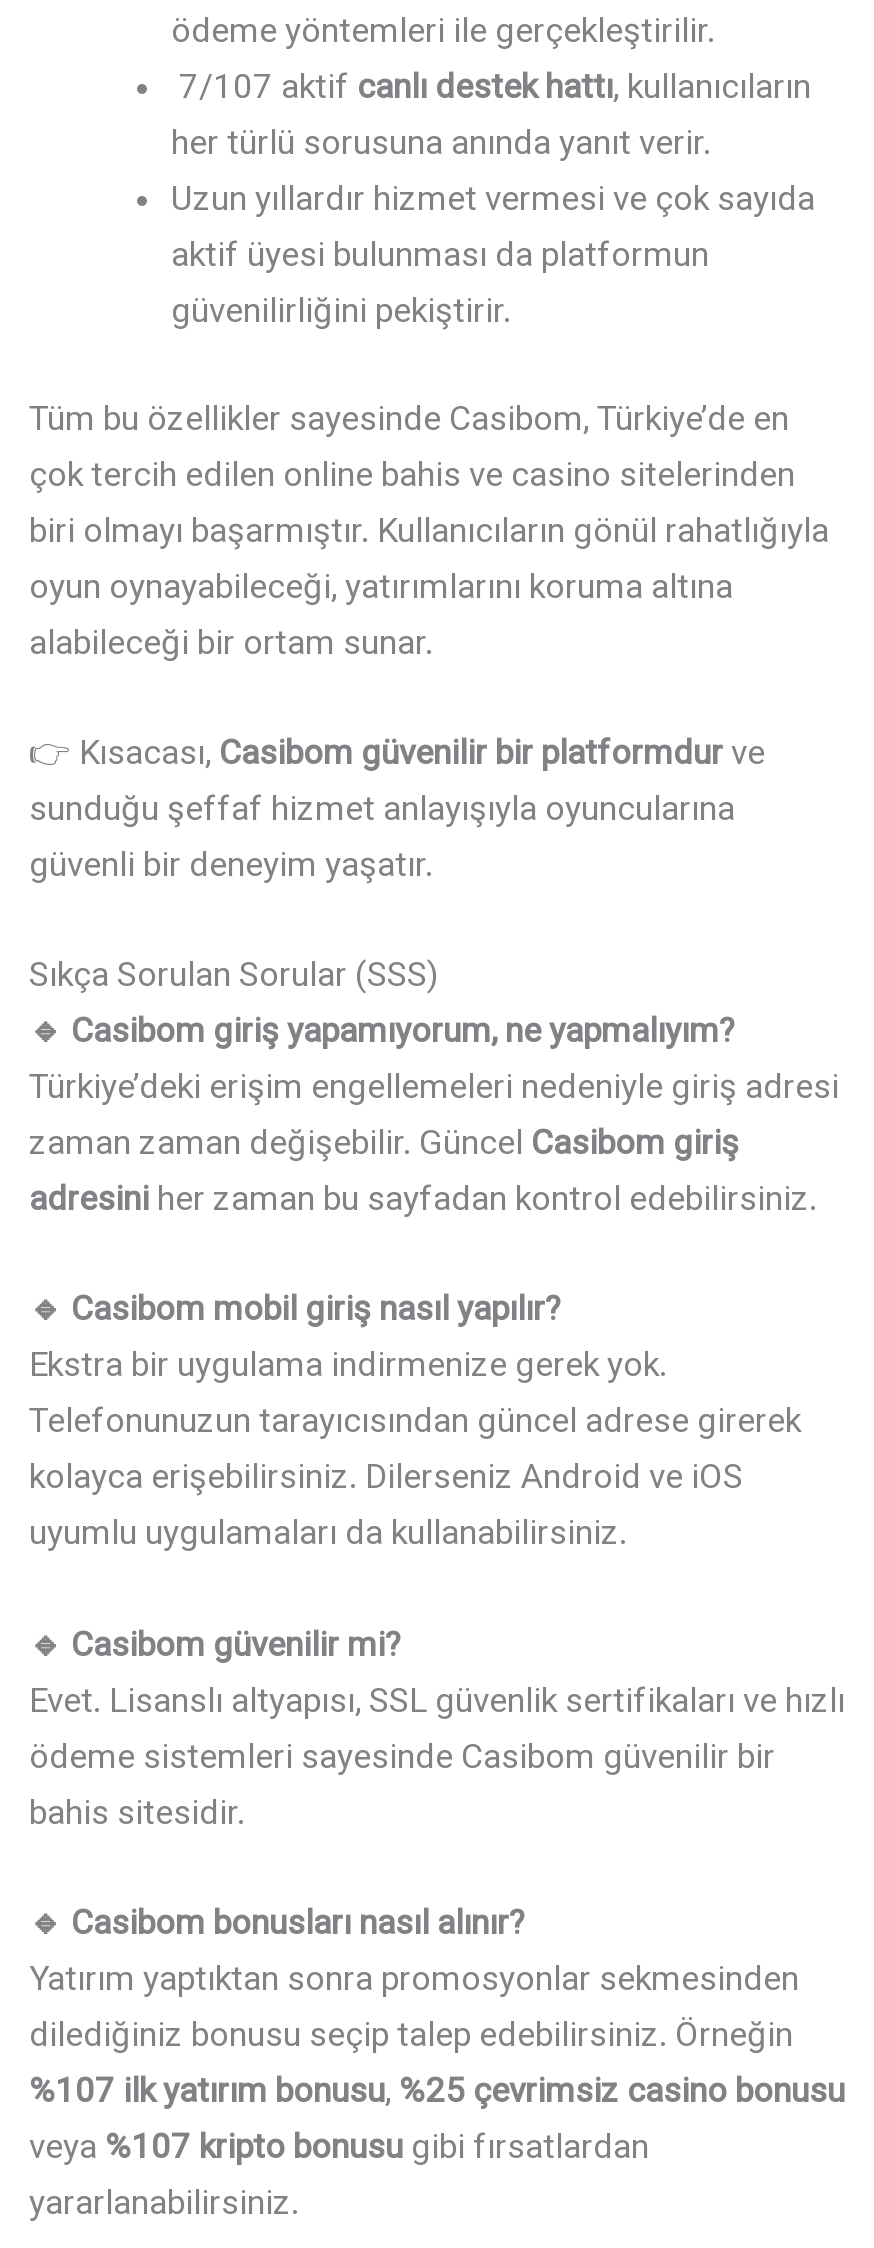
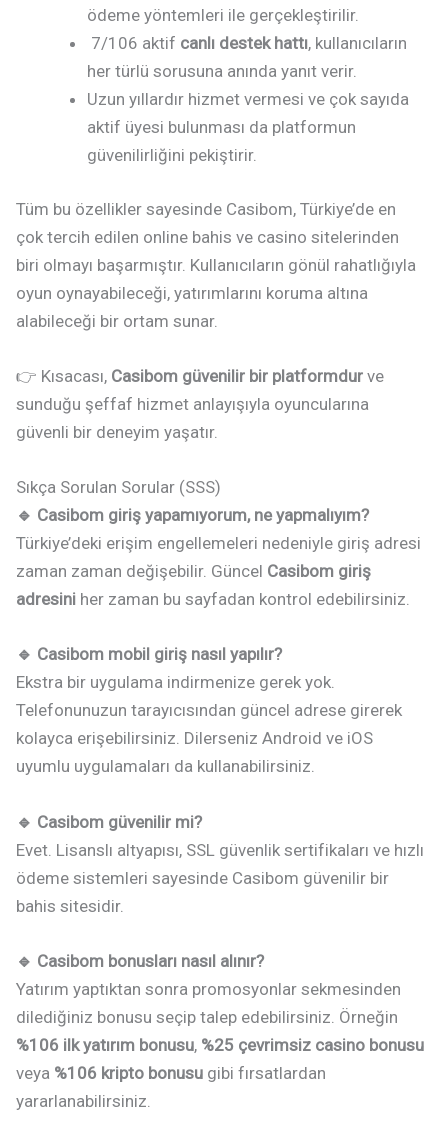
[171,67,811,107] 7/107 aktif canlı destek hattı, kullanıcıların -> [87,33,407,53] 7/106 aktif canlı destek hattı, kullanıcıların
[29,2069,845,2109] %107 ilk yatırım bonusu,%25 çevrimsiz casino bonusu -> [16,1035,424,1055] %106 ilk yatırım bonusu,%25 çevrimsiz casino bonusu
[29,2125,649,2165] veya%107 kripto bonusu gibi fırsatlardan -> [16,1063,326,1083] veya%106 kripto bonusu gibi fırsatlardan

